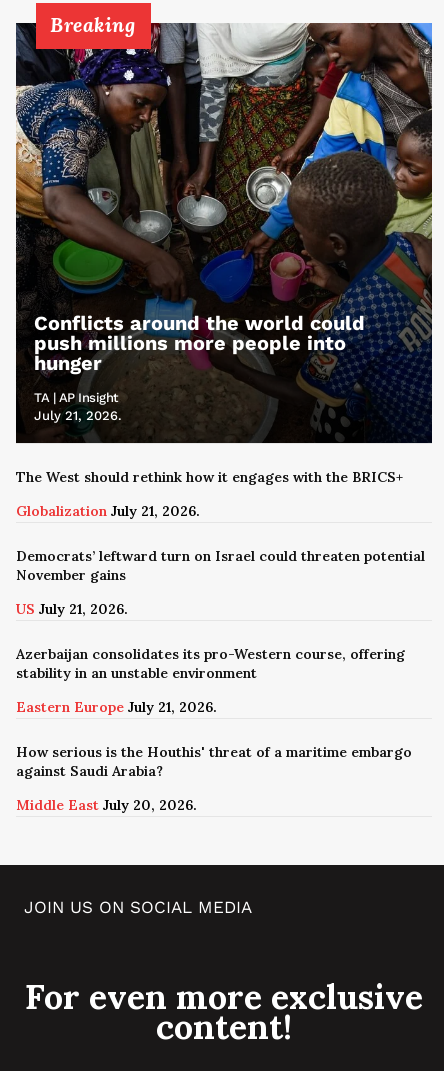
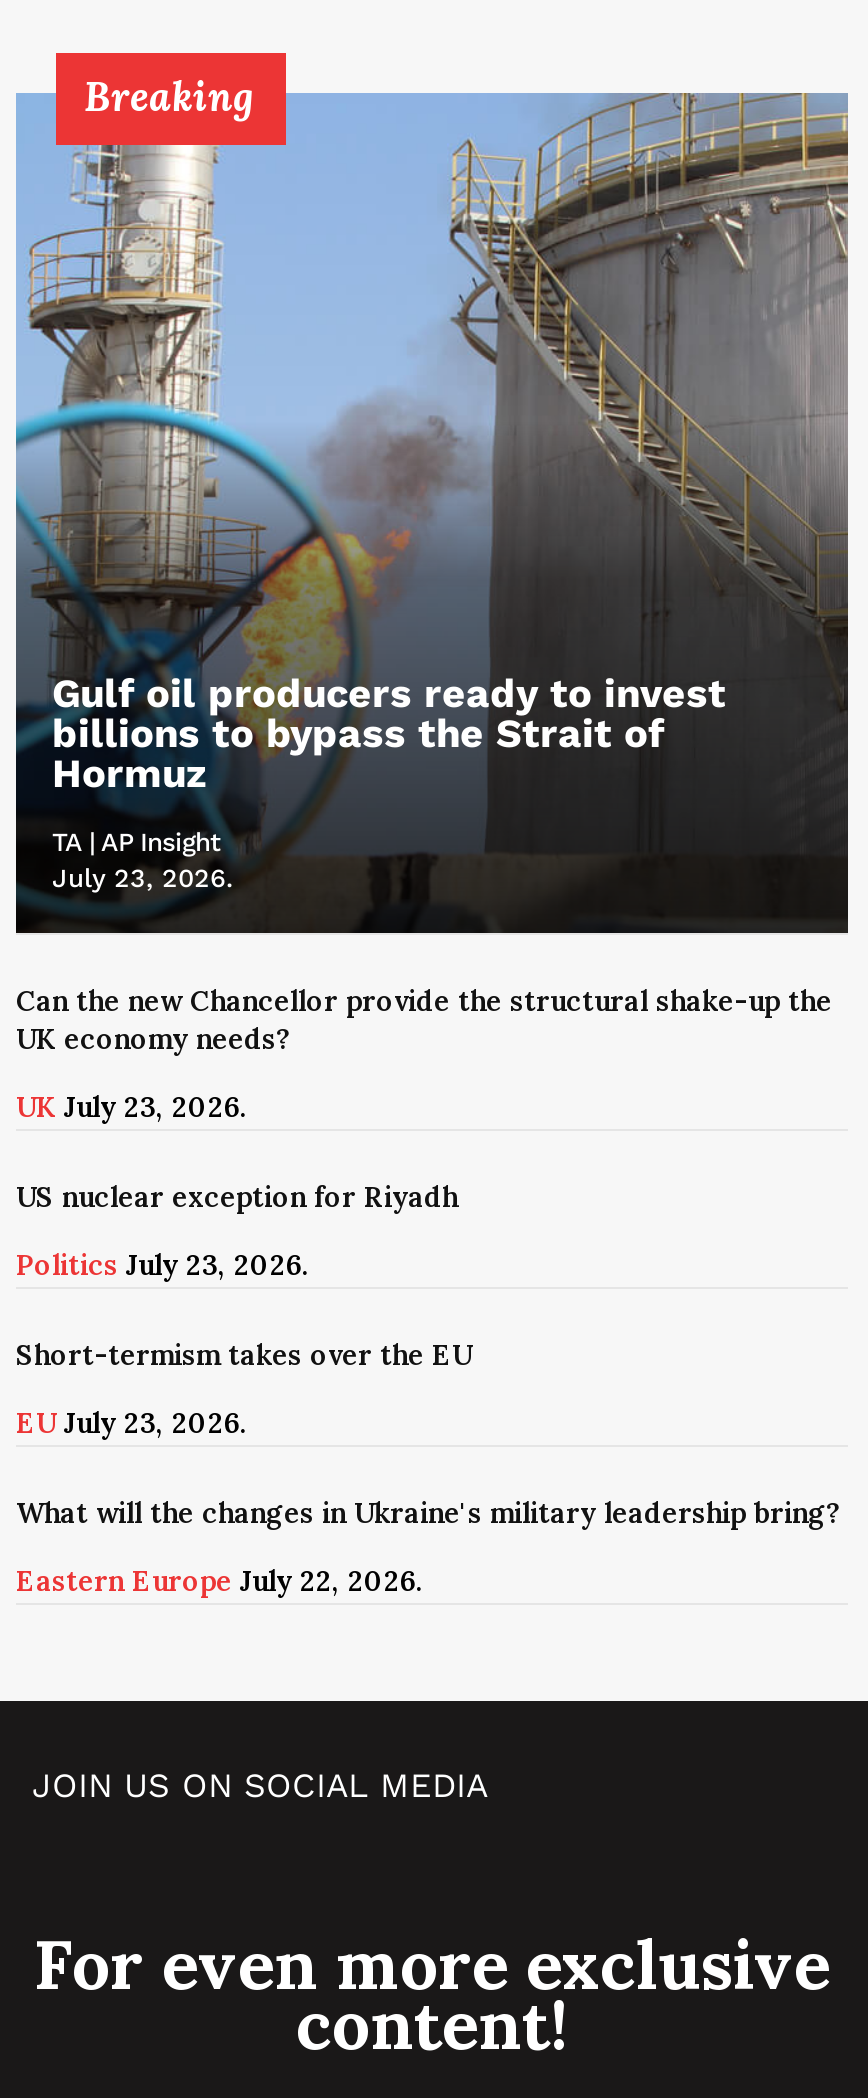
[15,22,433,441] [image] | Conflicts around the world could | push millions more people into | hunger -> [14,93,850,891] [image] | Gulf oil producers ready to invest | billions to bypass the Strait of | Hormuz
[34,408,122,423] July 21, 2026. -> [52,862,234,892] July 23, 2026.
[16,468,403,486] The West should rethink how it engages with the BRICS+ -> [16,982,832,1056] Can the new Chancellor provide the structural shake-up the | UK economy needs?
[16,502,200,520] Globalization July 21, 2026. -> [16,1088,248,1124] UK July 23, 2026.
[16,547,425,584] Democrats’ leftward turn on Israel could threaten potential | November gains -> [16,1178,458,1214] US nuclear exception for Riyadh
[16,600,128,618] US July 21, 2026. -> [16,1246,310,1282] Politics July 23, 2026.
[16,645,405,682] Azerbaijan consolidates its pro-Western course, offering | stability in an unstable environment -> [16,1336,472,1372] Short-termism takes over the EU
[16,698,217,716] Eastern Europe July 21, 2026. -> [16,1404,248,1440] EU July 23, 2026.
[16,743,412,780] How serious is the Houthis' threat of a maritime embargo | against Saudi Arabia? -> [16,1494,840,1530] What will the changes in Ukraine's military leadership bring?
[16,796,197,814] Middle East July 20, 2026. -> [16,1562,424,1598] Eastern Europe July 22, 2026.

